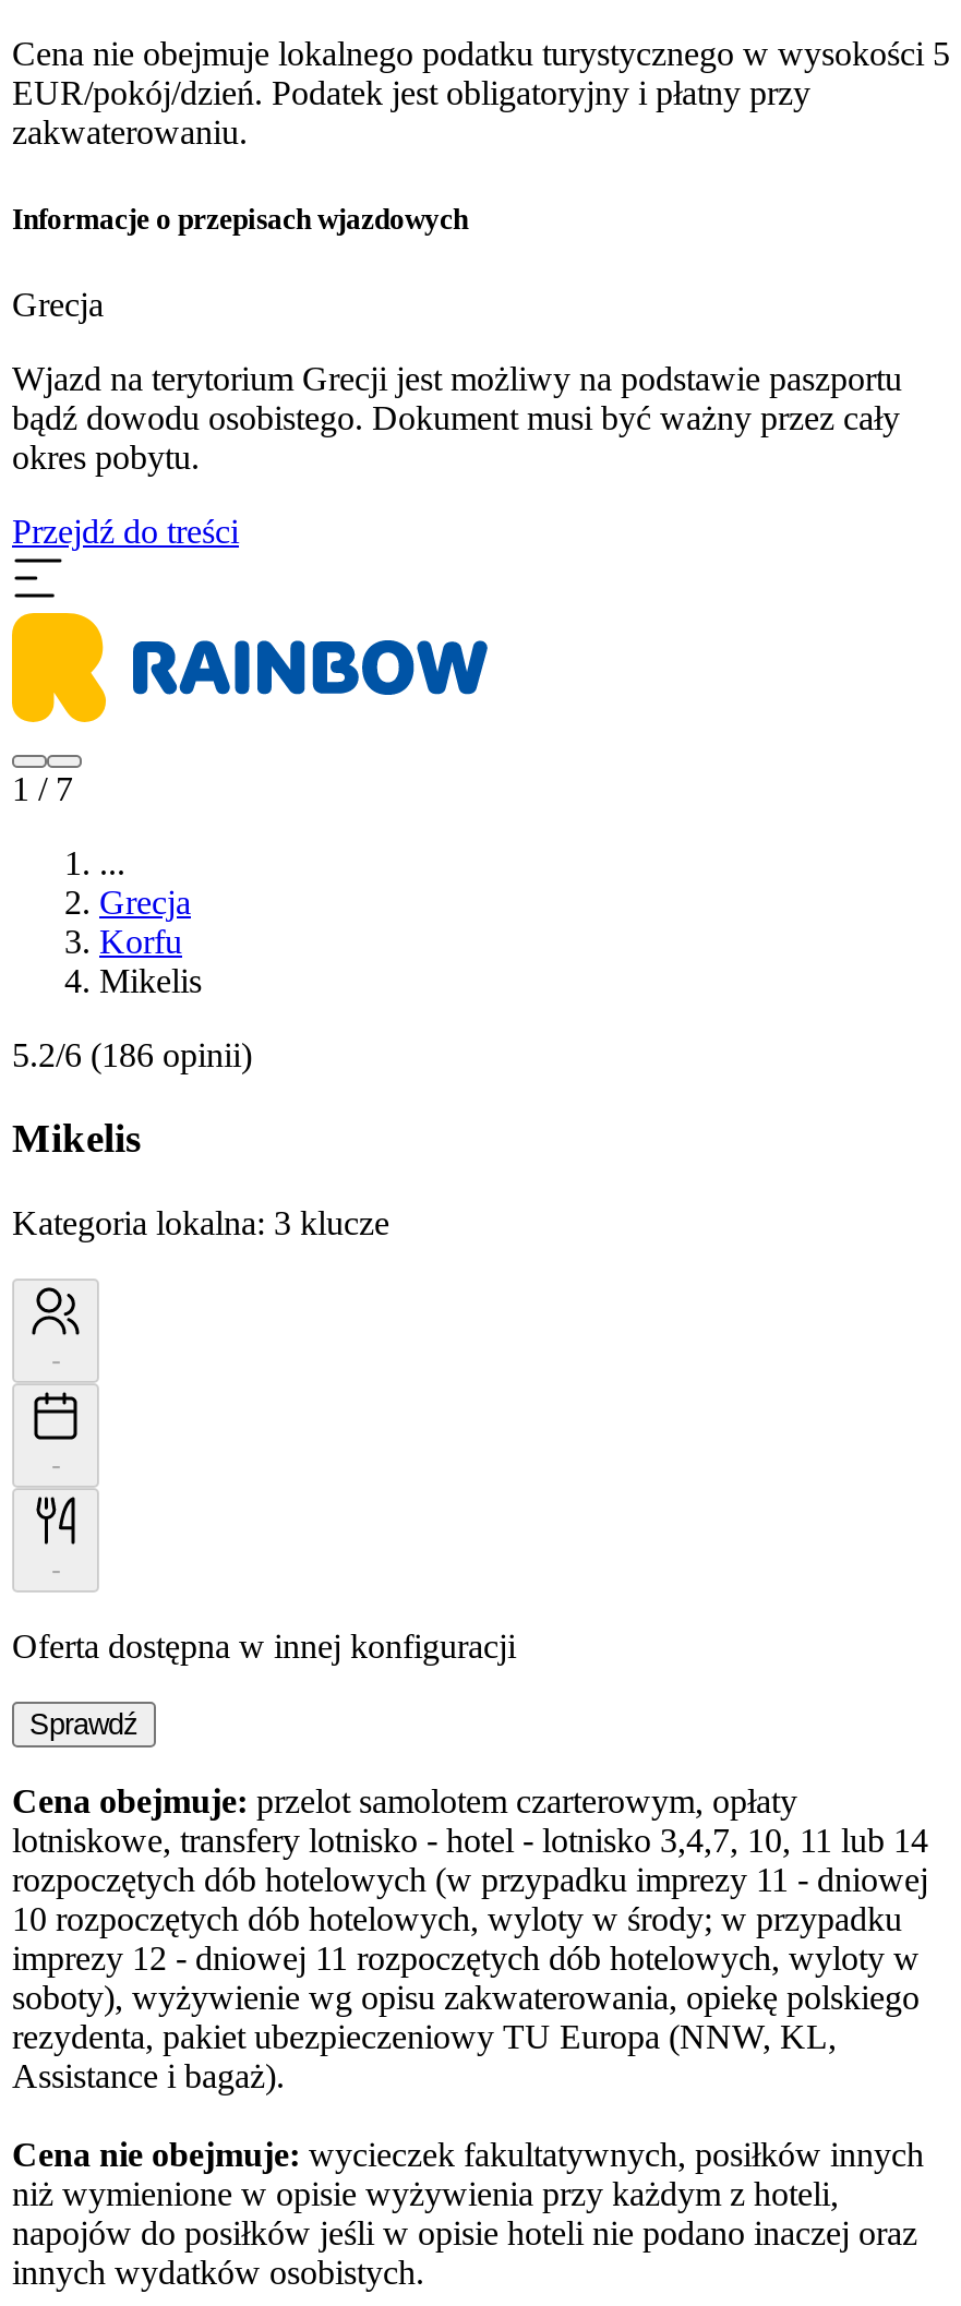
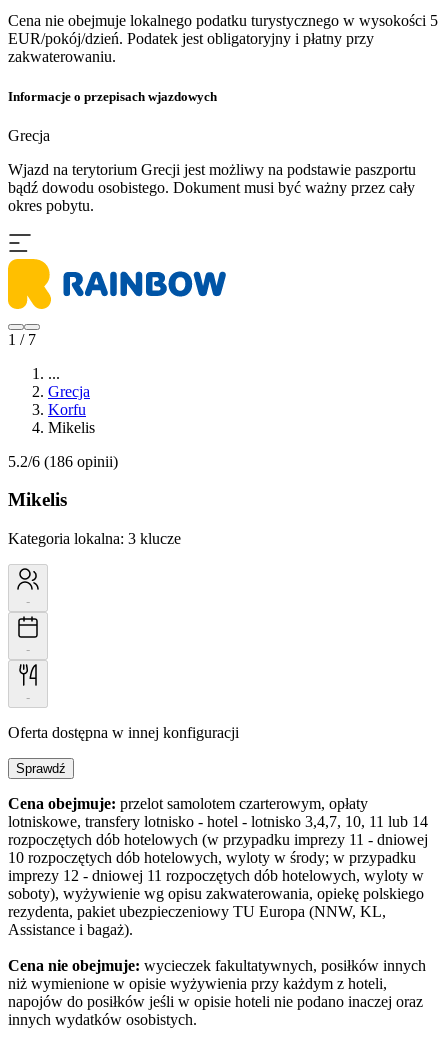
[12,512,239,549] Przejdź do treści -> none

